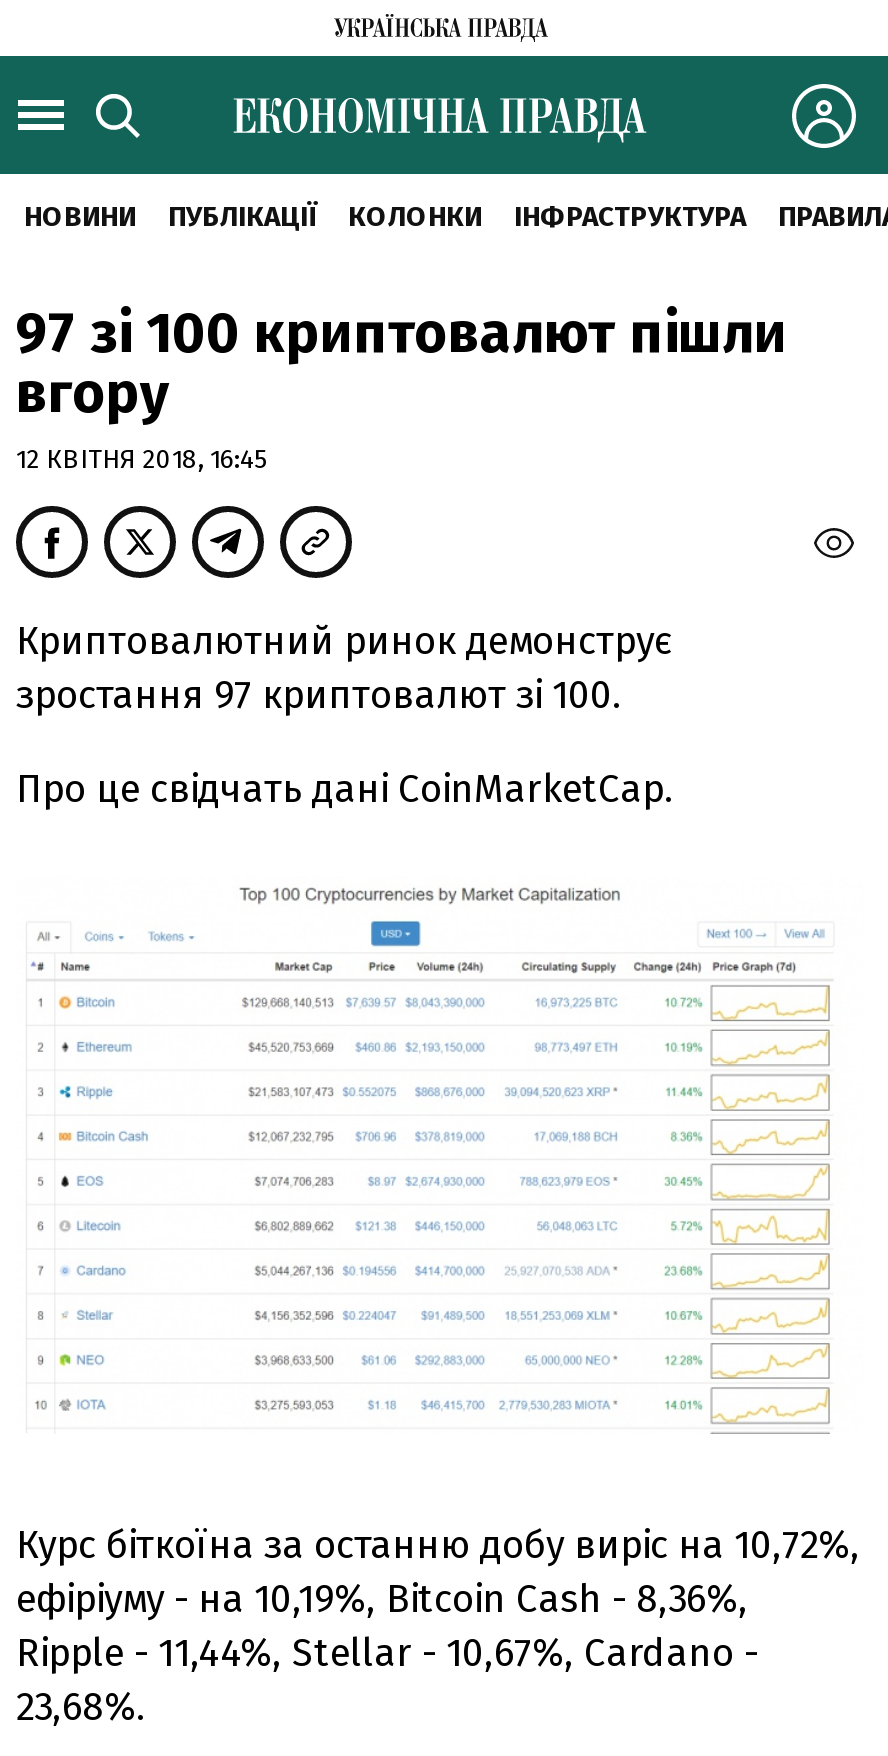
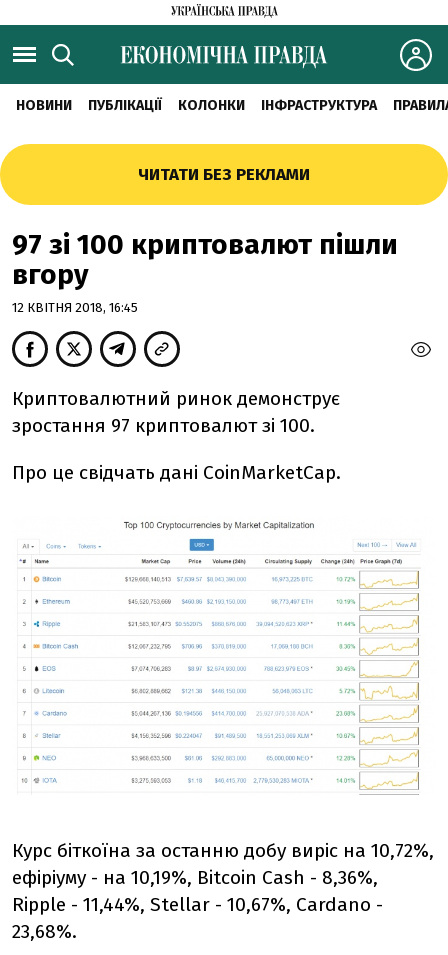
none -> [138,164,310,185] ЧИТАТИ БЕЗ РЕКЛАМИ

